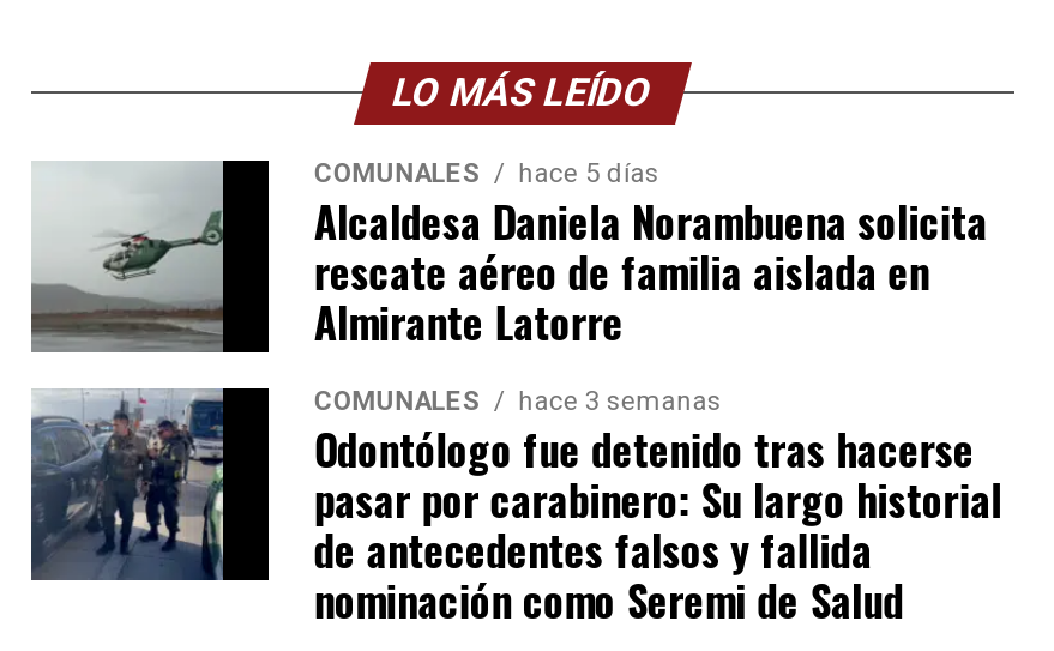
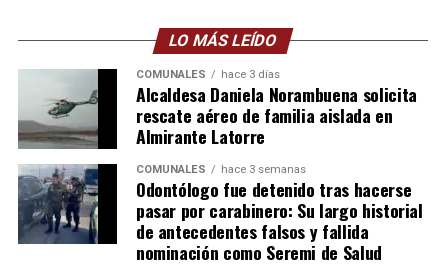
[314,159,659,190] COMUNALES hace 5 días -> [136,68,280,81] COMUNALES hace 3 días

